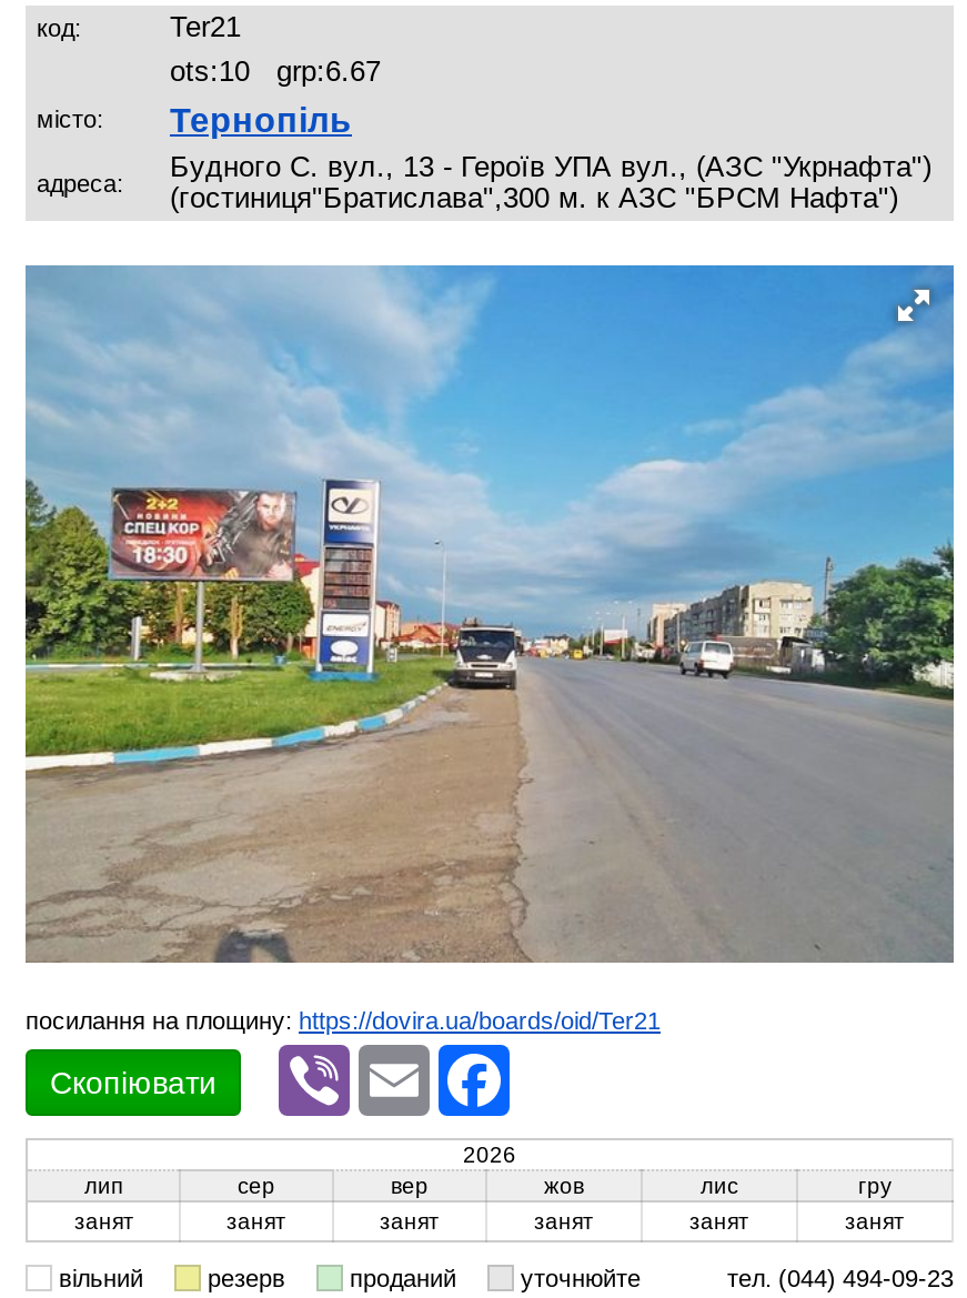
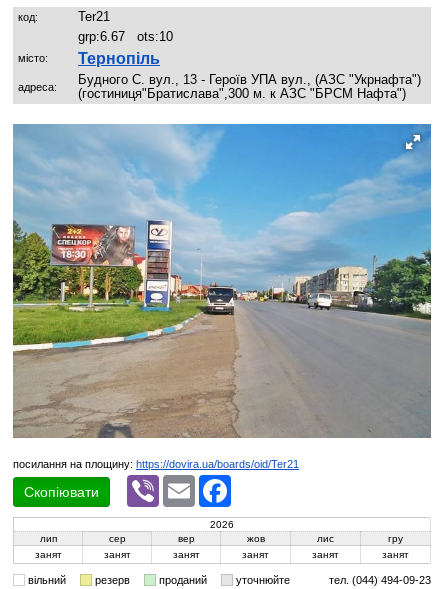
[170,54,399,88] ots:10 grp:6.67 -> [78,29,181,44] grp:6.67 ots:10

